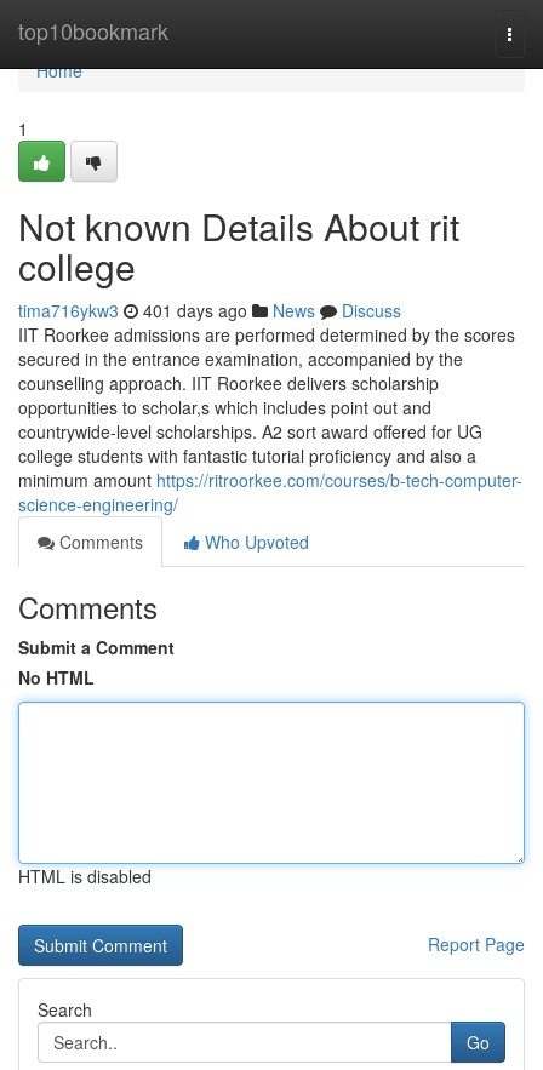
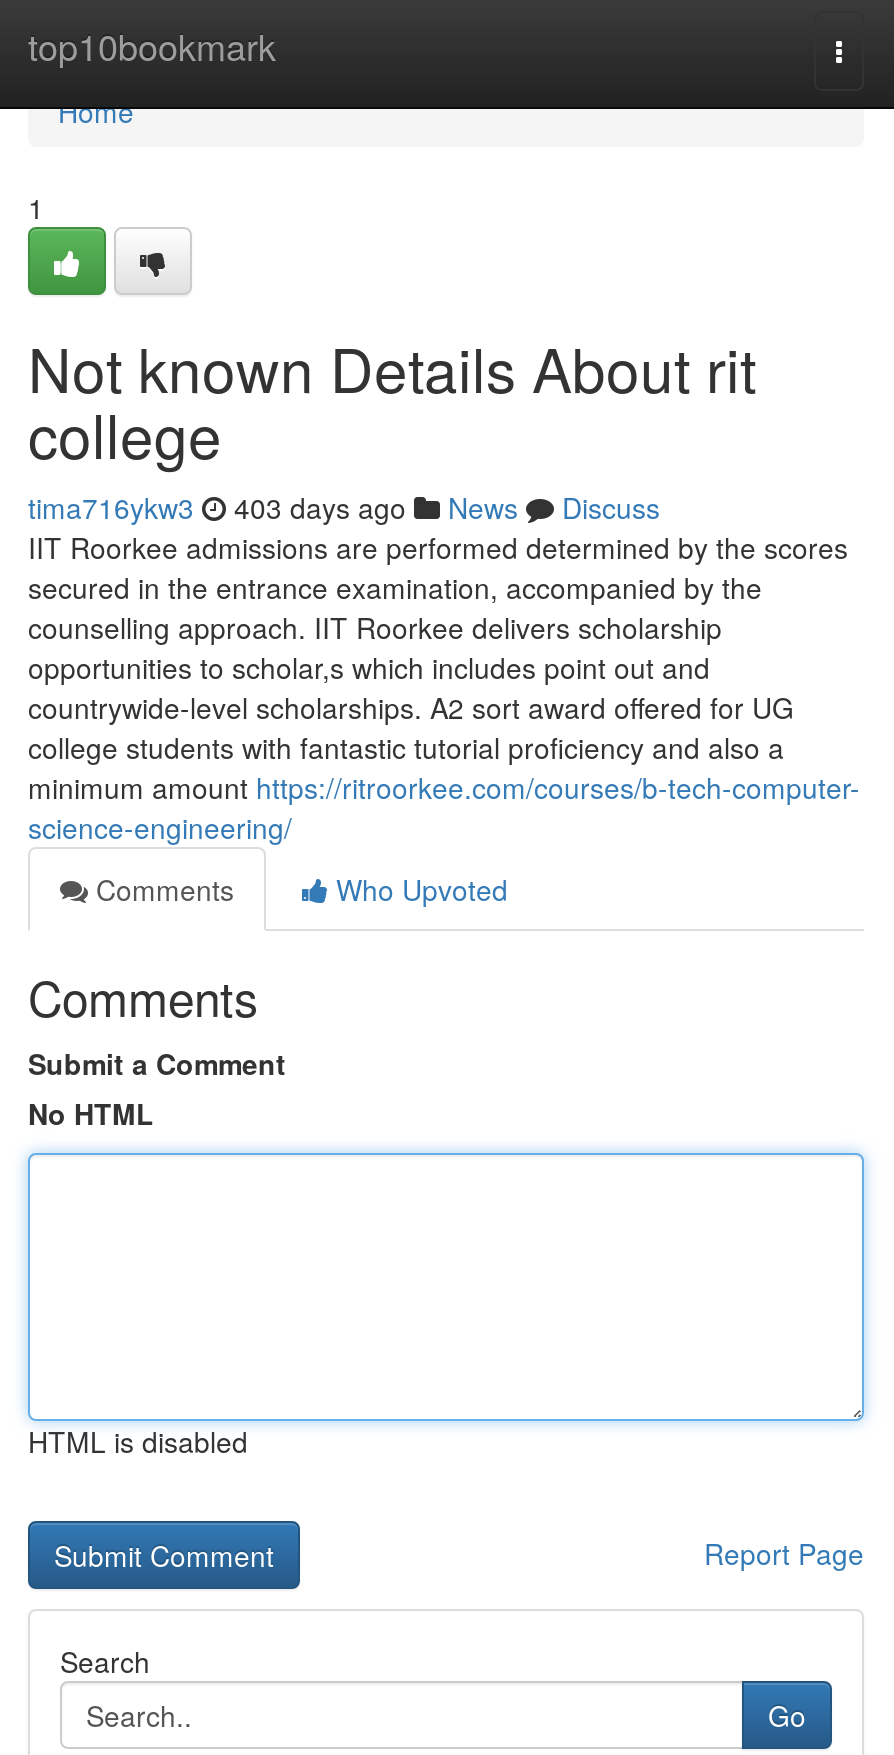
[18,298,401,322] tima716ykw3 401 days ago News Discuss -> [28,487,660,527] tima716ykw3 403 days ago News Discuss

